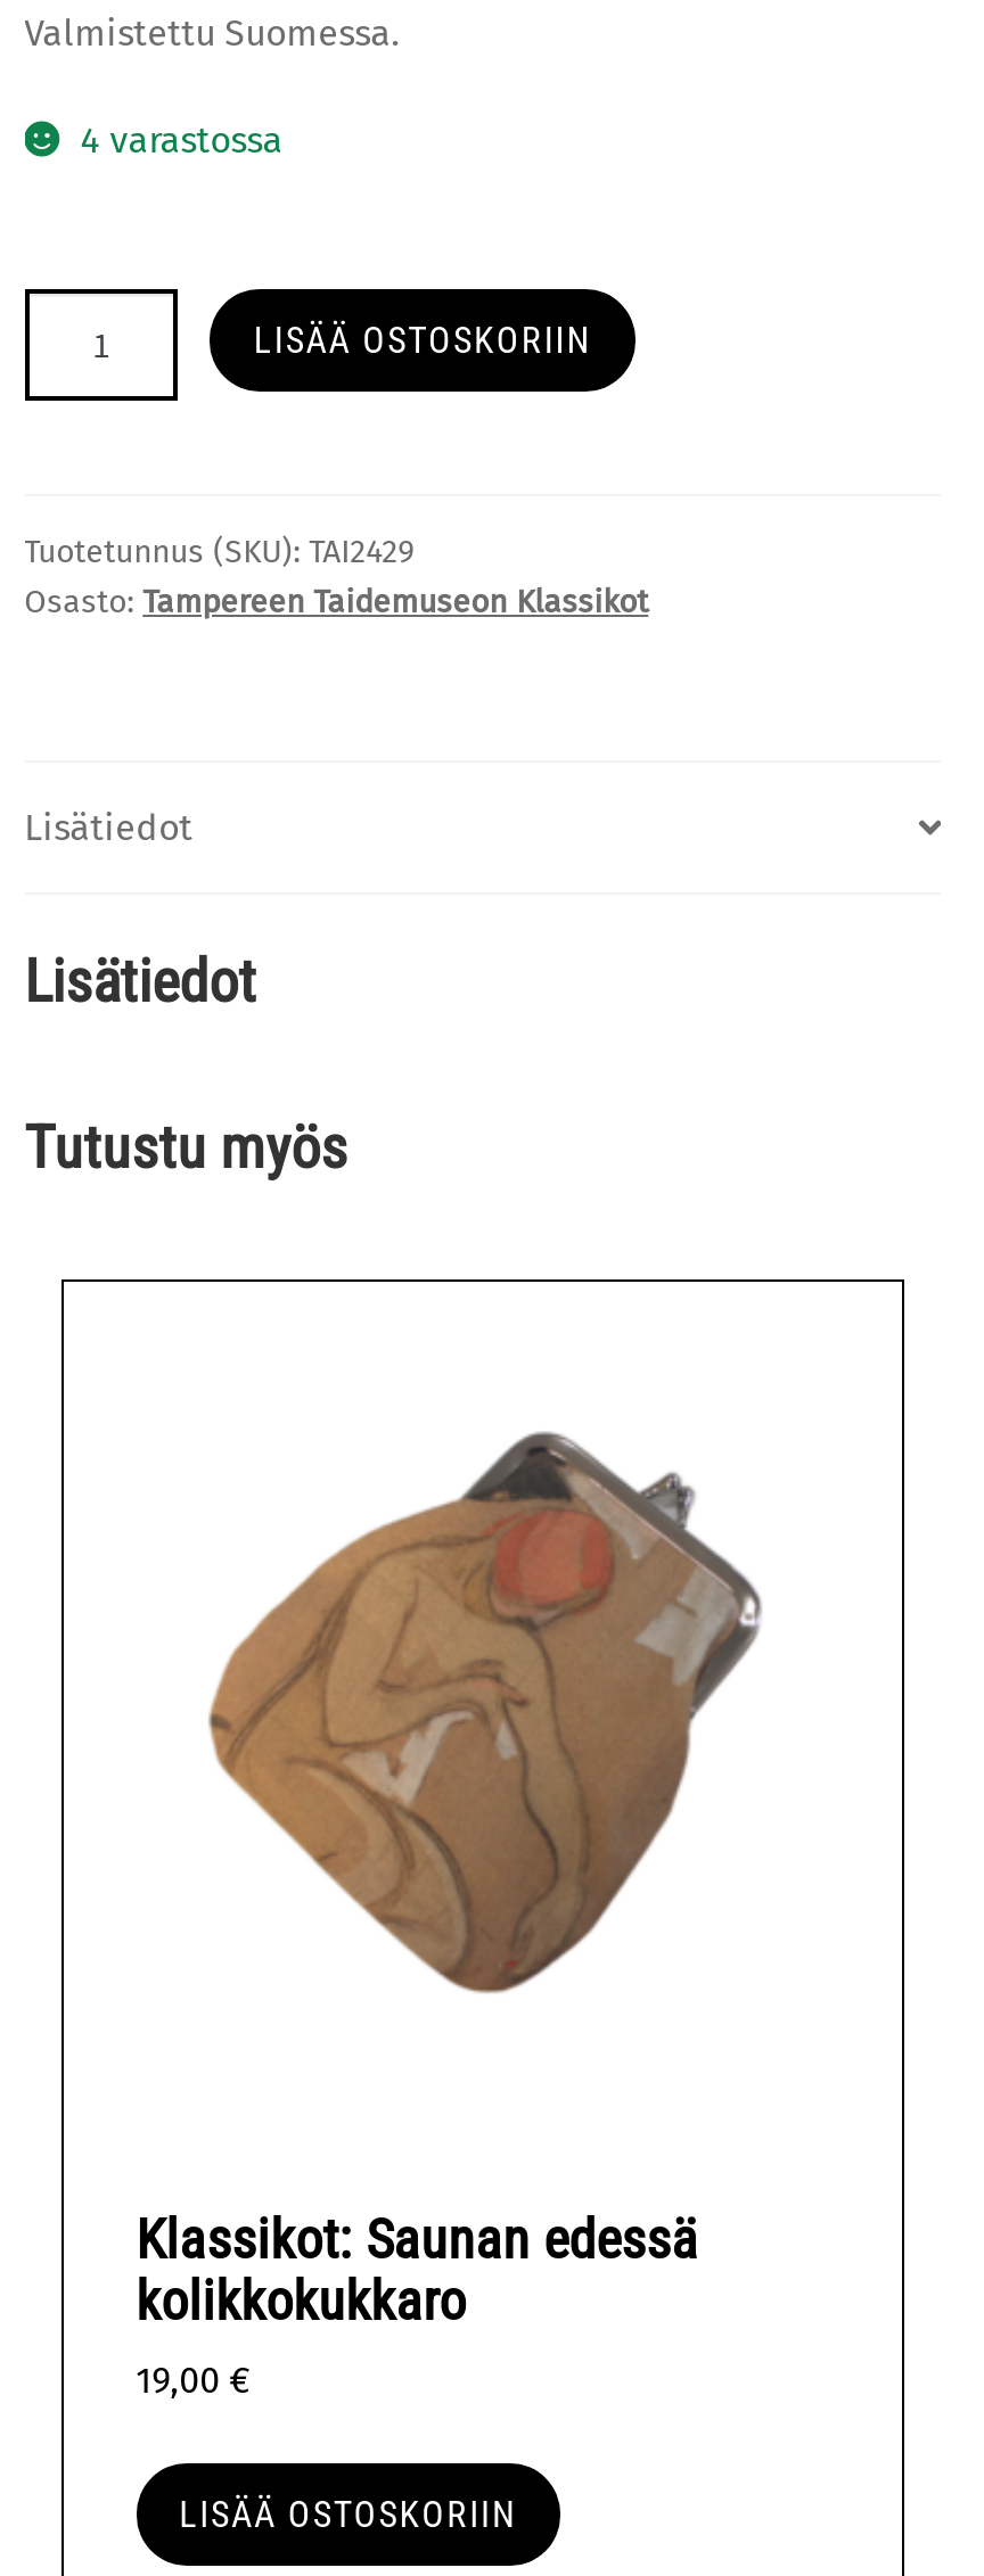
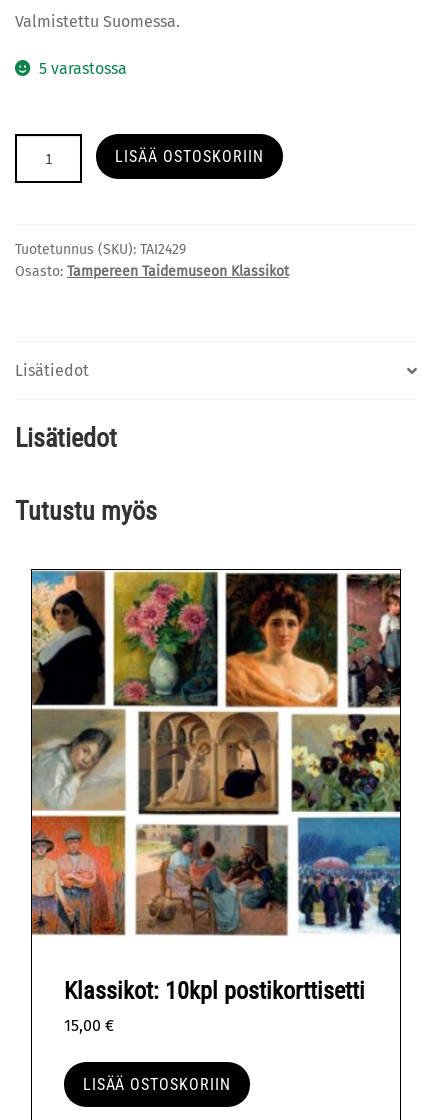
[80,119,283,162] 4 varastossa -> [39,59,127,78] 5 varastossa
[61,1282,904,2115] [image] -> [31,570,401,937] [image]
[136,2209,698,2403] Klassikot: Saunan edessä | kolikkokukkaro | 19,00 € -> [64,977,365,1035] Klassikot: 10kpl postikorttisetti | 15,00 €

